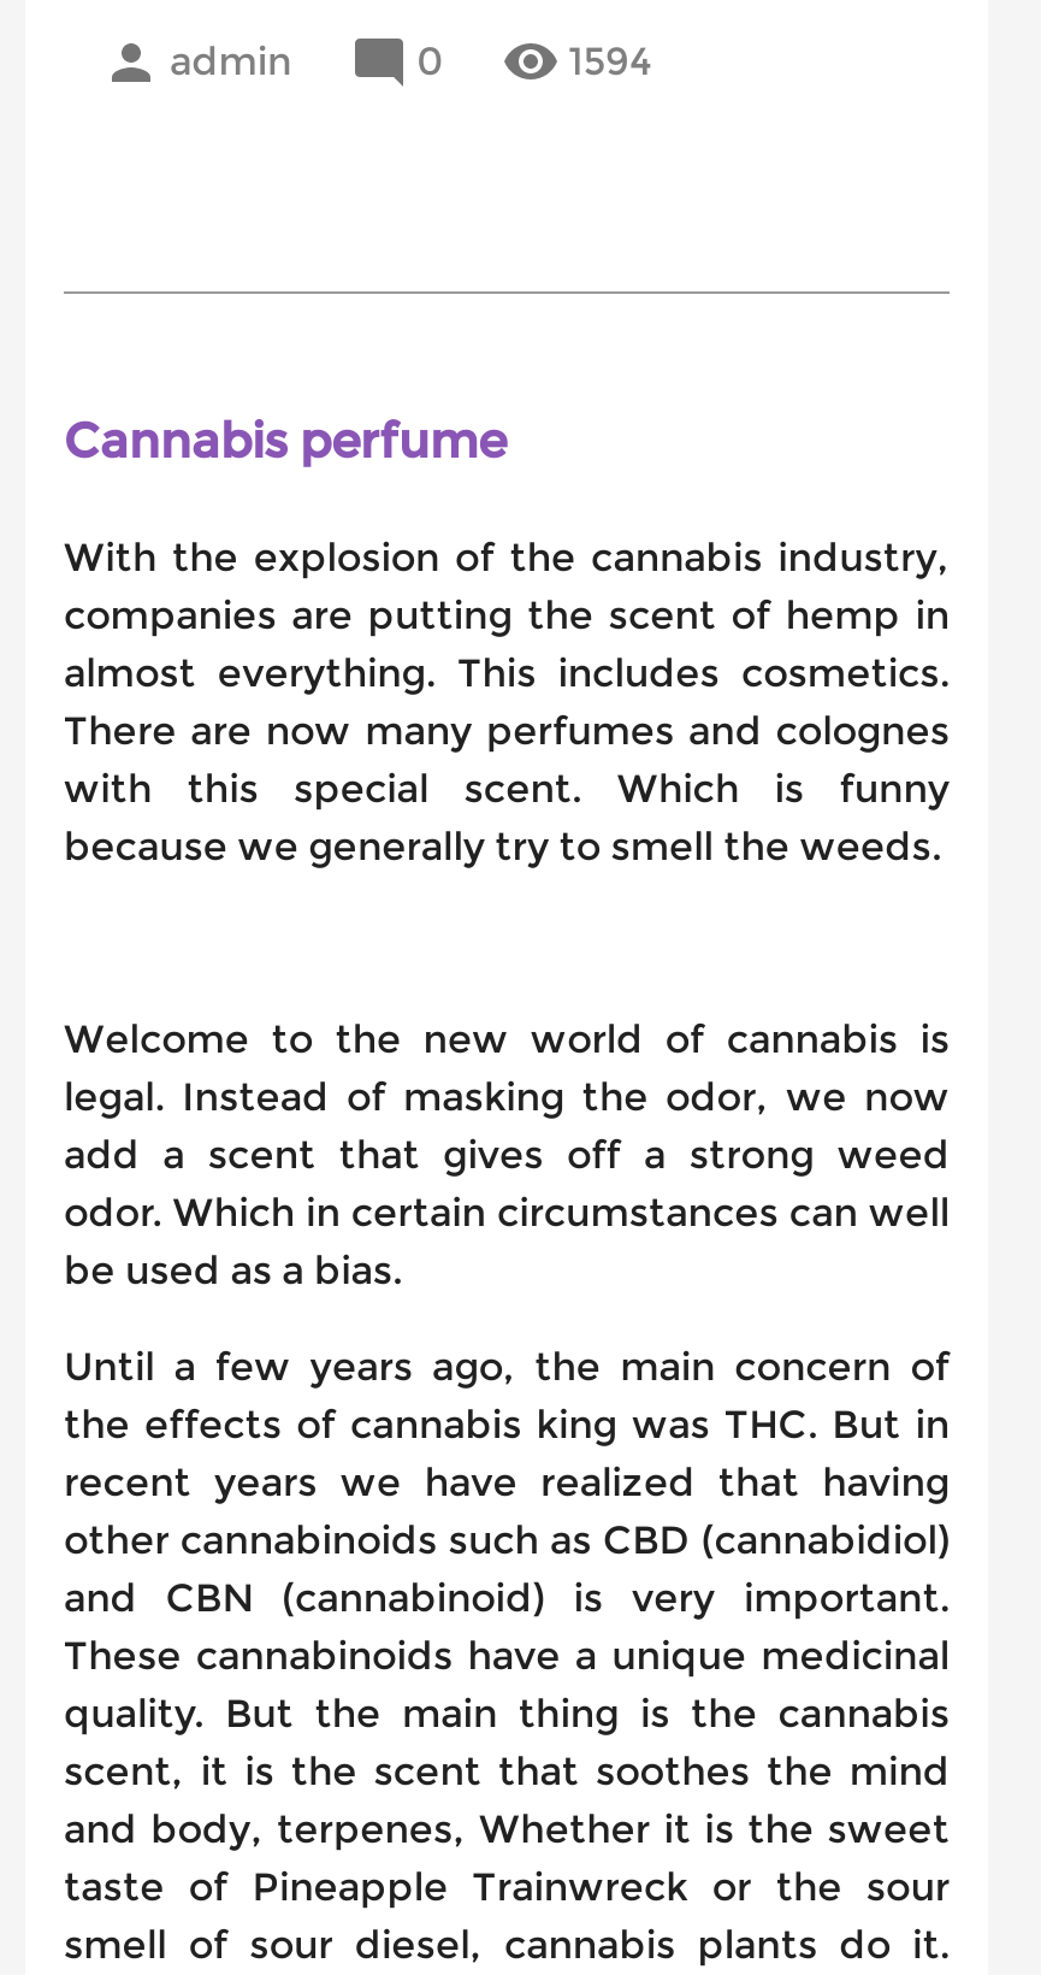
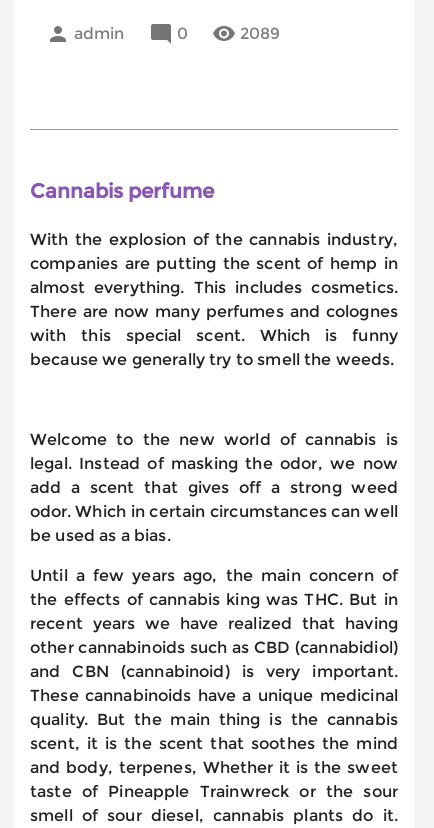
[569,39,652,84] 1594 -> [240,24,280,43] 2089

